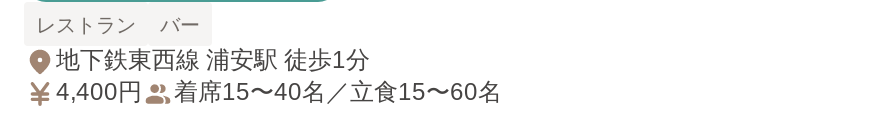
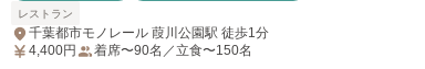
[56,13,370,74] バー | 地下鉄東西線 浦安駅 徒歩1分 -> [29,25,269,41] 千葉都市モノレール 葭川公園駅 徒歩1分
[174,78,502,106] 着席15〜40名／立食15〜60名 -> [94,43,252,58] 着席〜90名／立食〜150名

